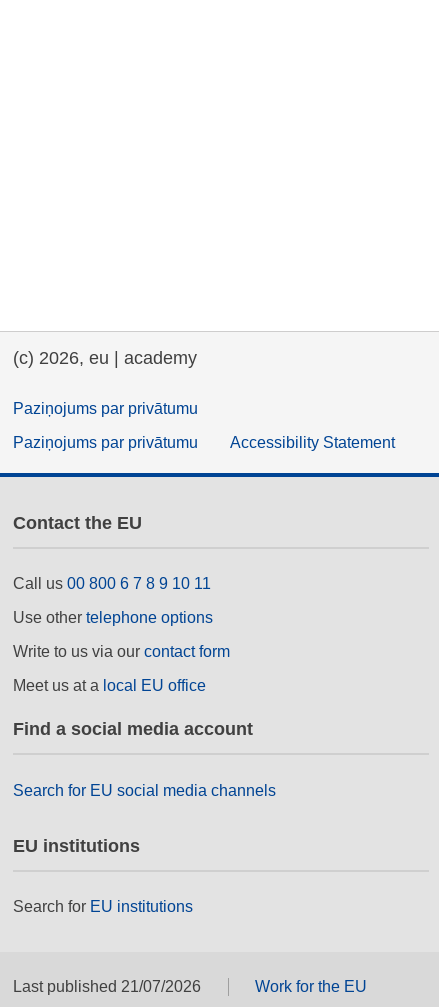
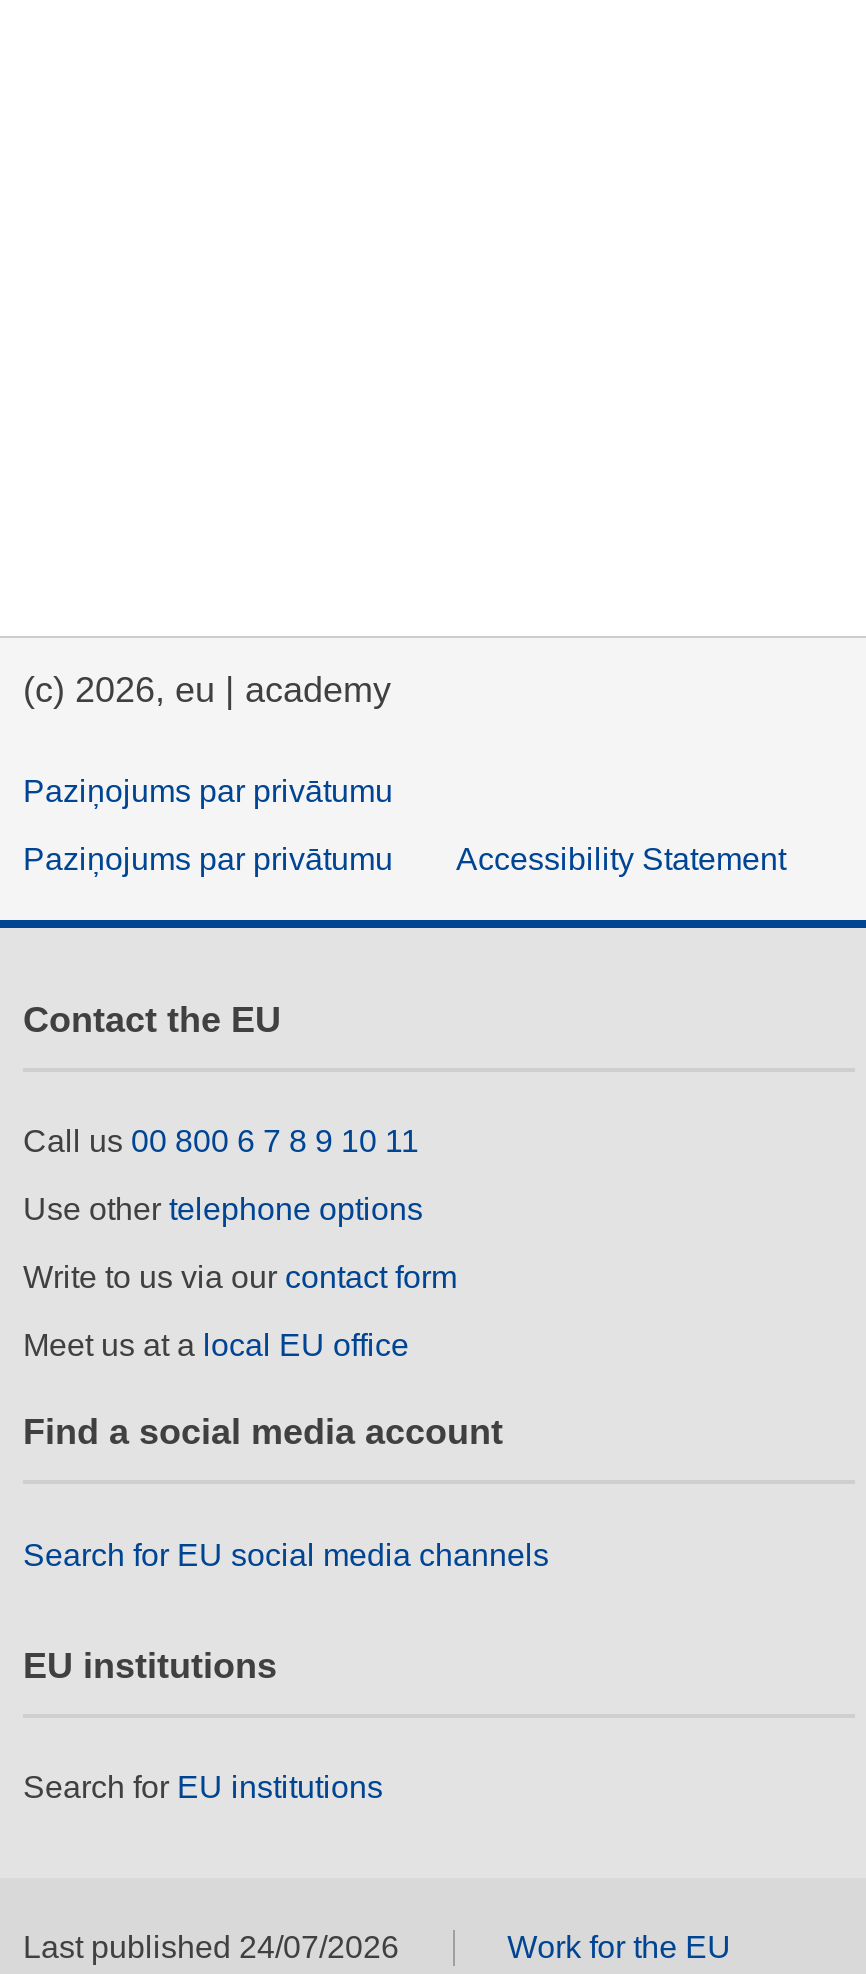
[13,978,201,995] Last published 21/07/2026 -> [23,1931,399,1965] Last published 24/07/2026

